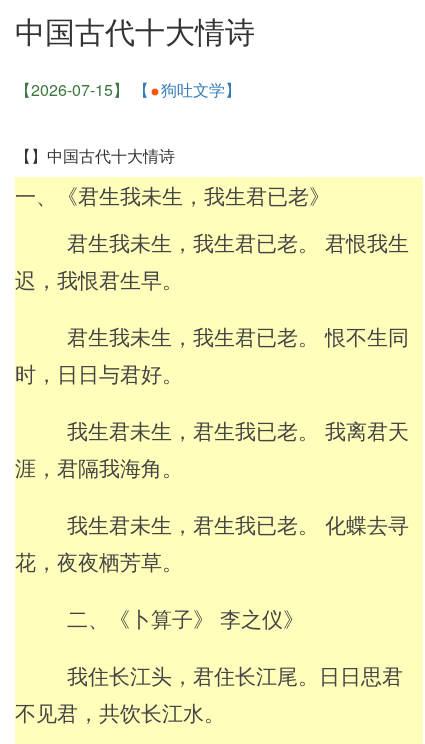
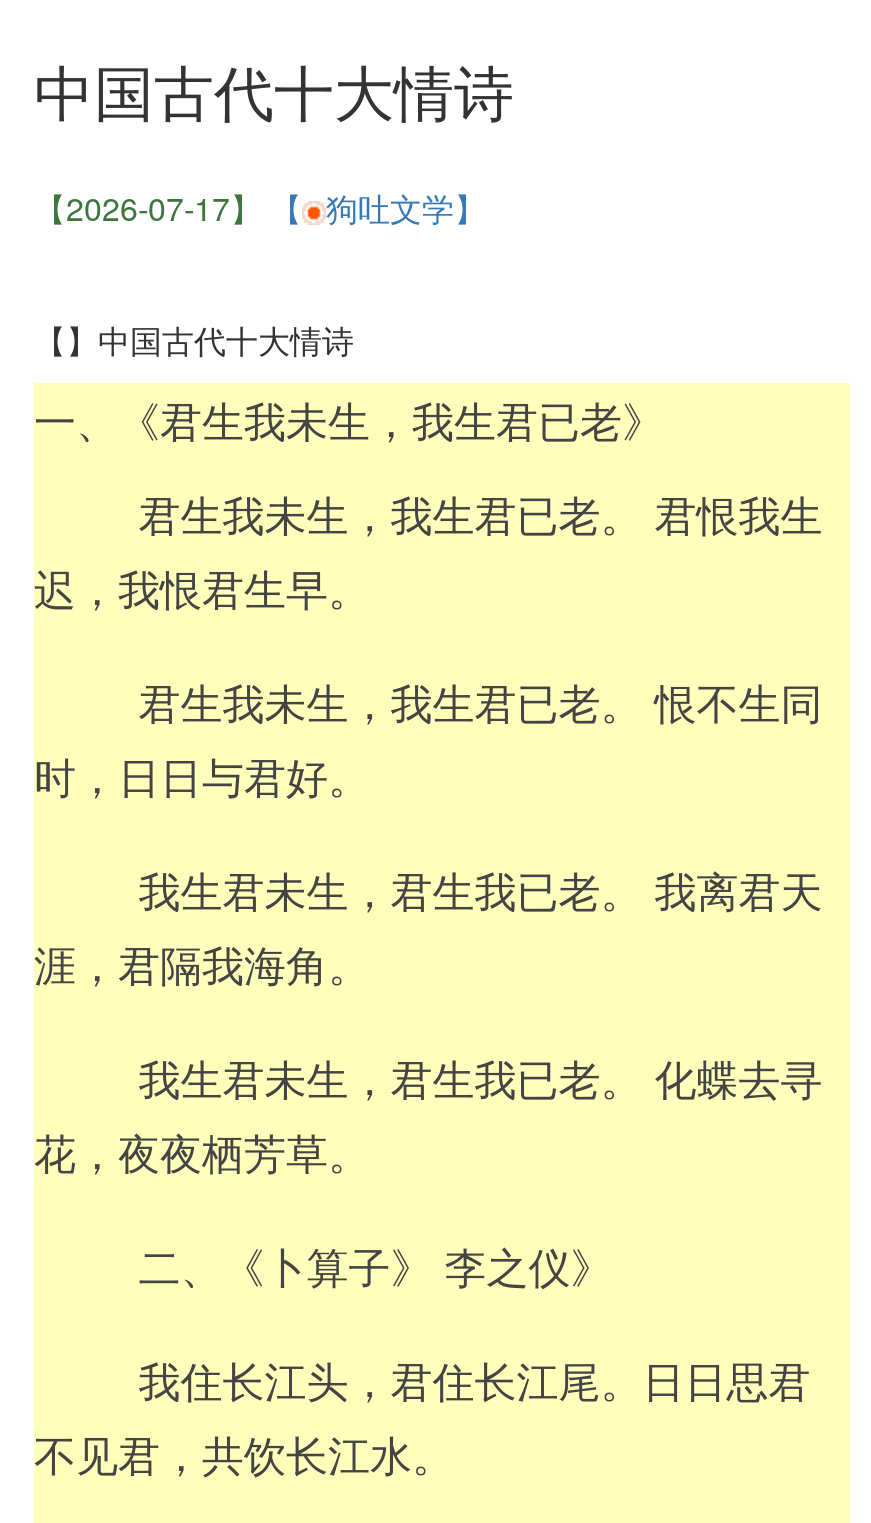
[15,78,241,101] 【2026-07-15】【 狗吐文学】 -> [34,185,486,231] 【2026-07-17】【 狗吐文学】

